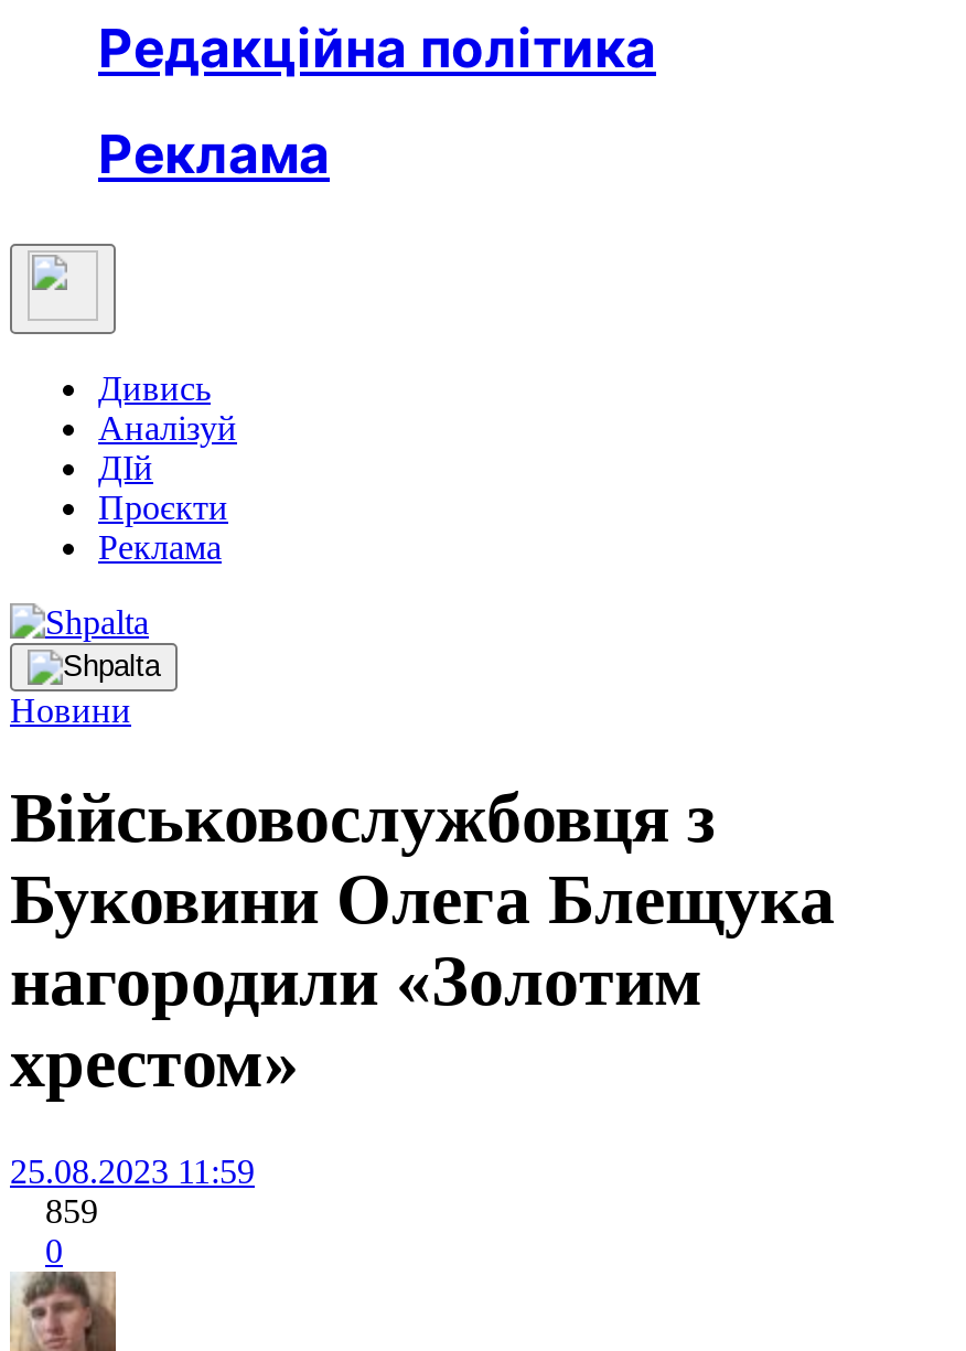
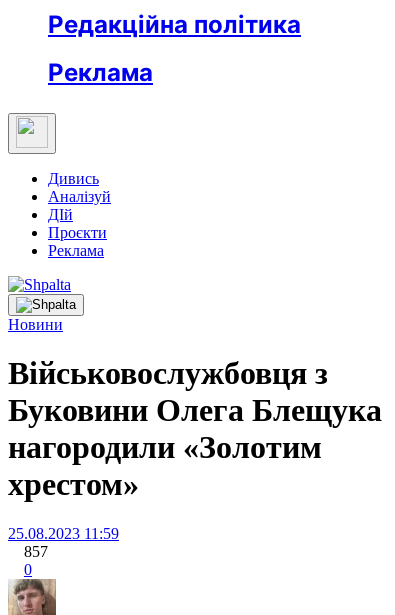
[45,1192,98,1229] 859 -> [24,543,48,560] 857

